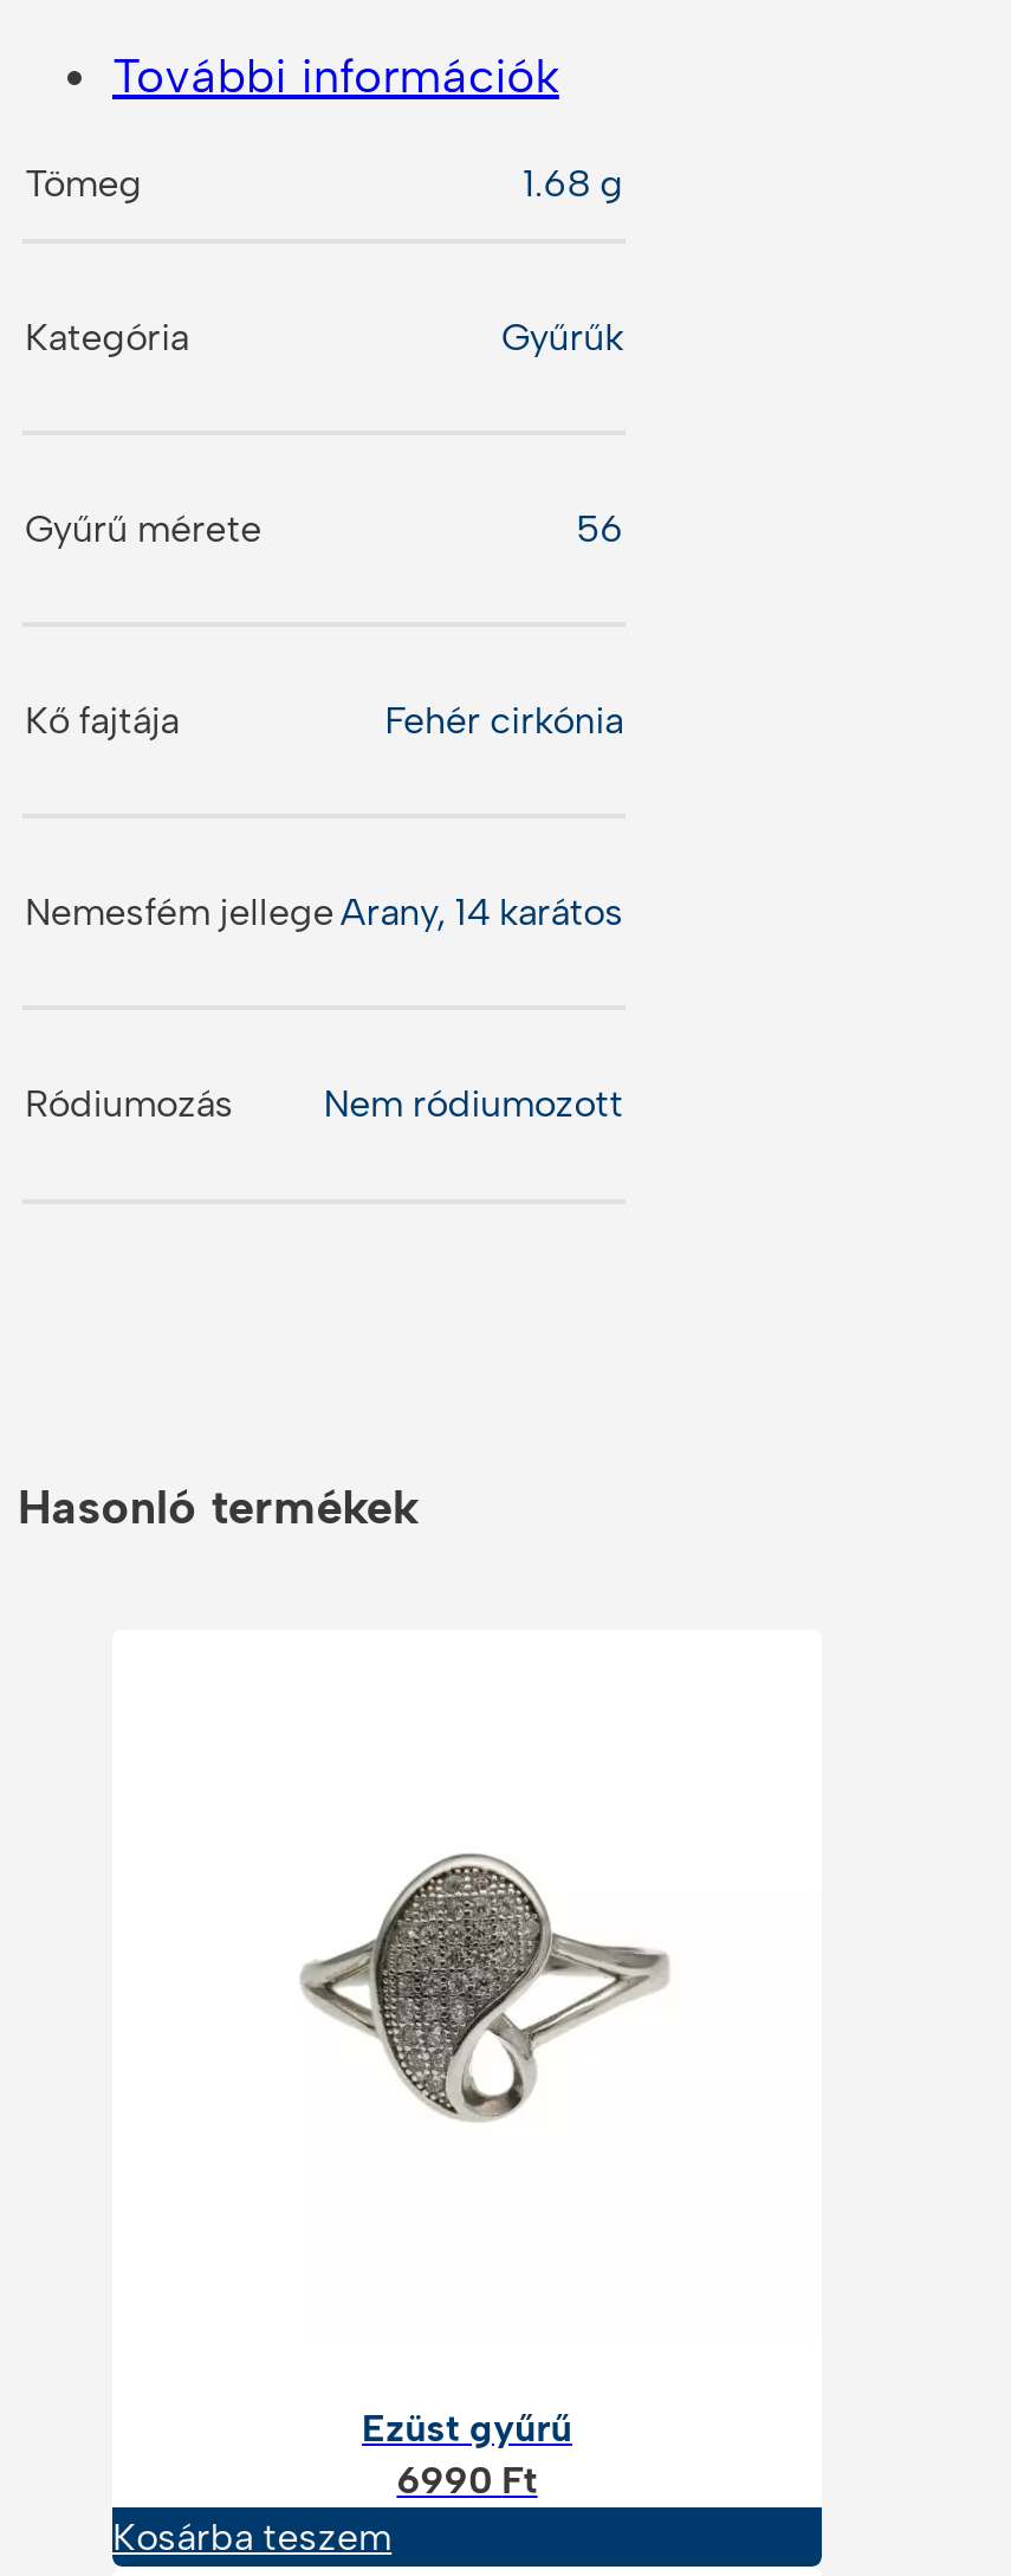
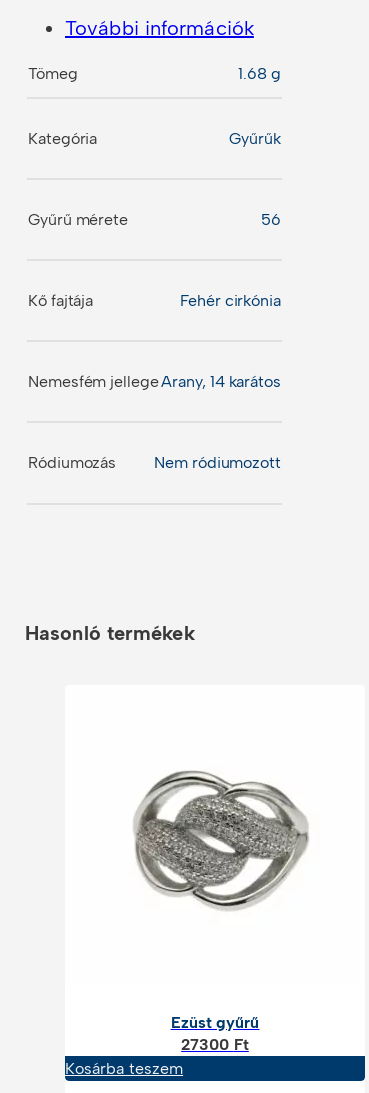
[276,1833,689,2162] [image] -> [133,770,310,911] [image]
[397,2457,538,2502] 6990 Ft -> [181,1035,249,1054] 27300 Ft

